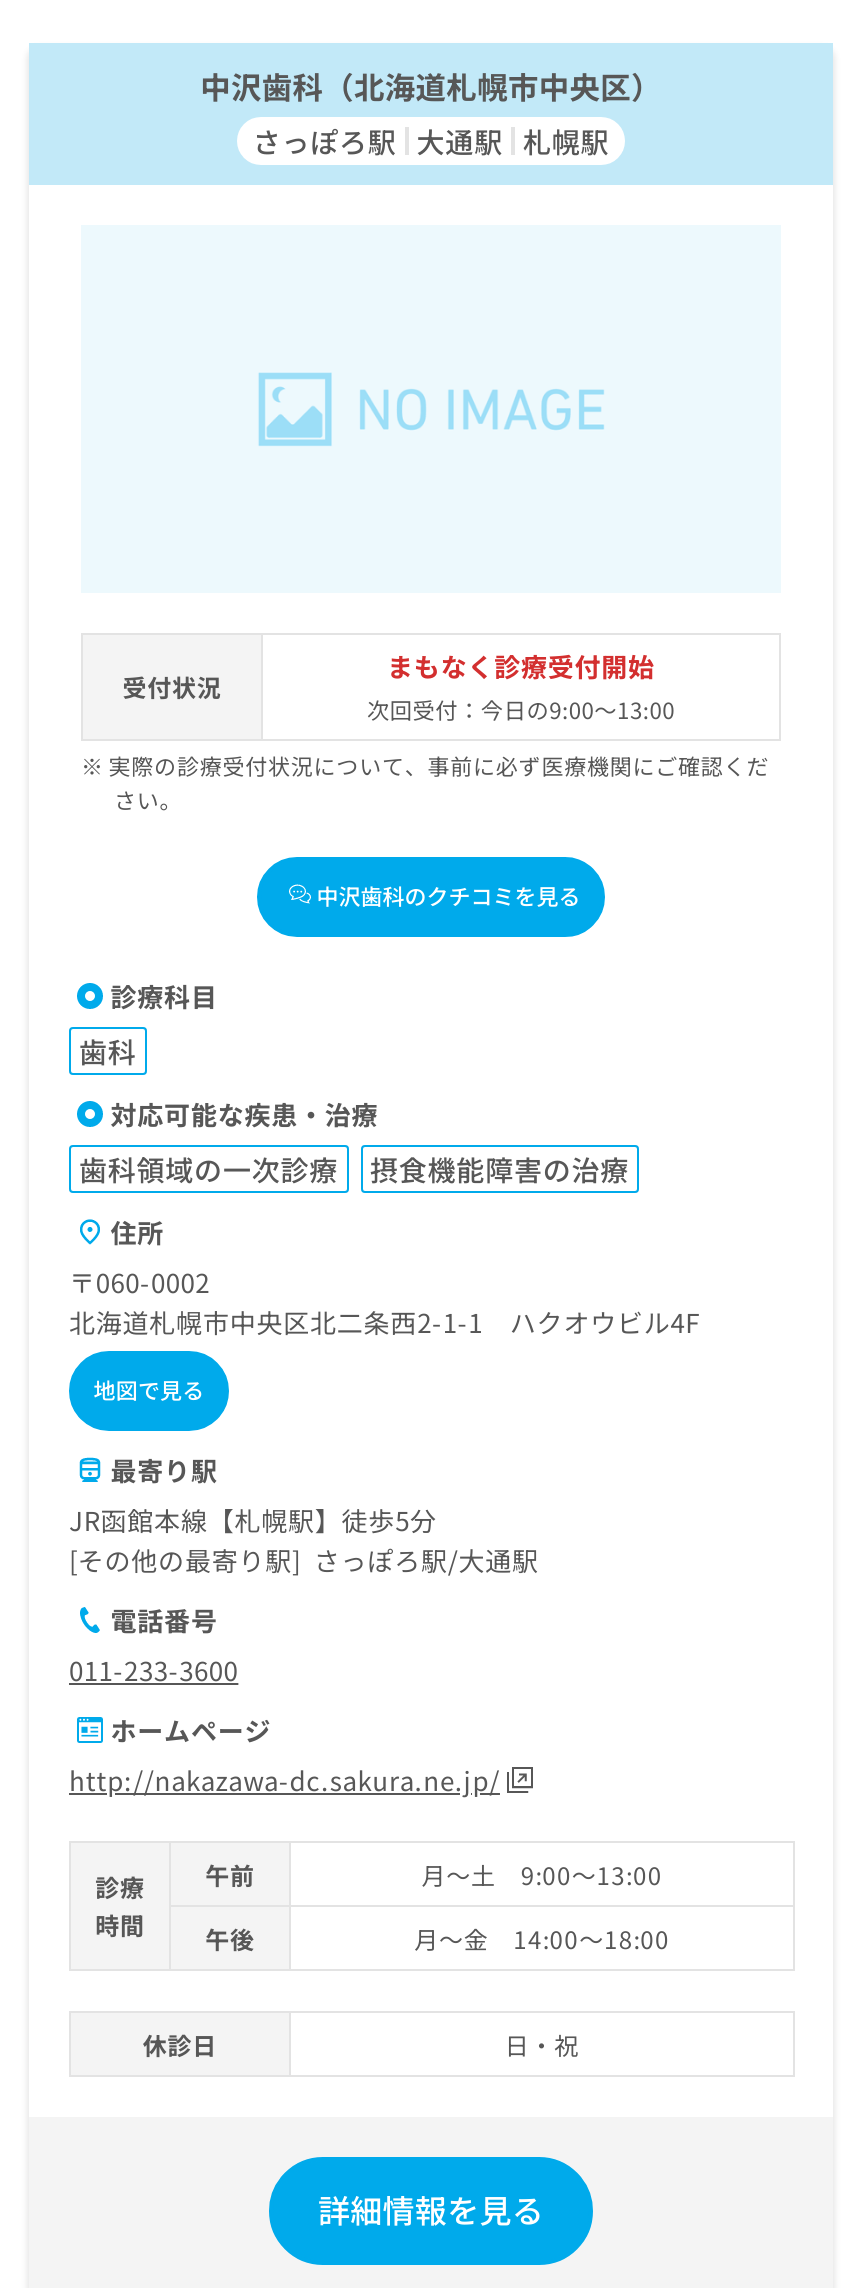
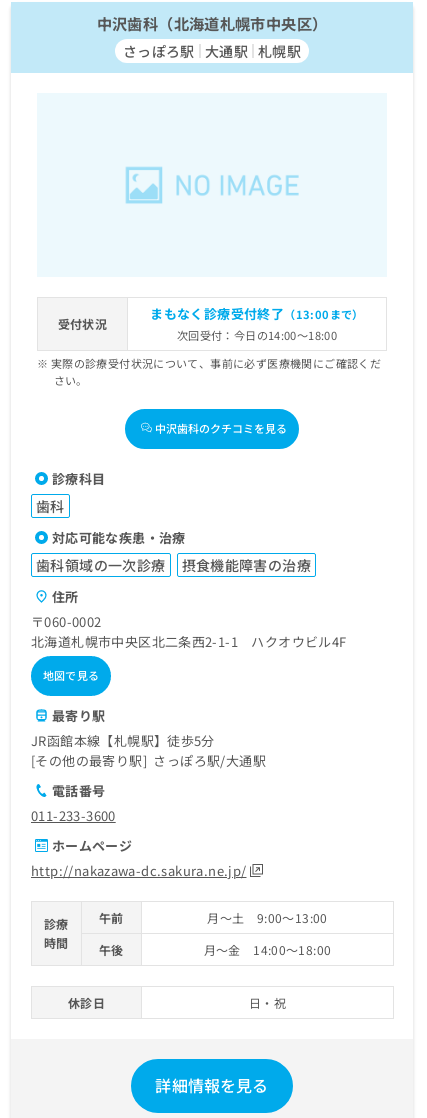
[367,646,675,724] まもなく診療受付開始 | 次回受付：今日の9:00～13:00 -> [150,303,364,342] まもなく診療受付終了（13:00まで） | 次回受付：今日の14:00～18:00

